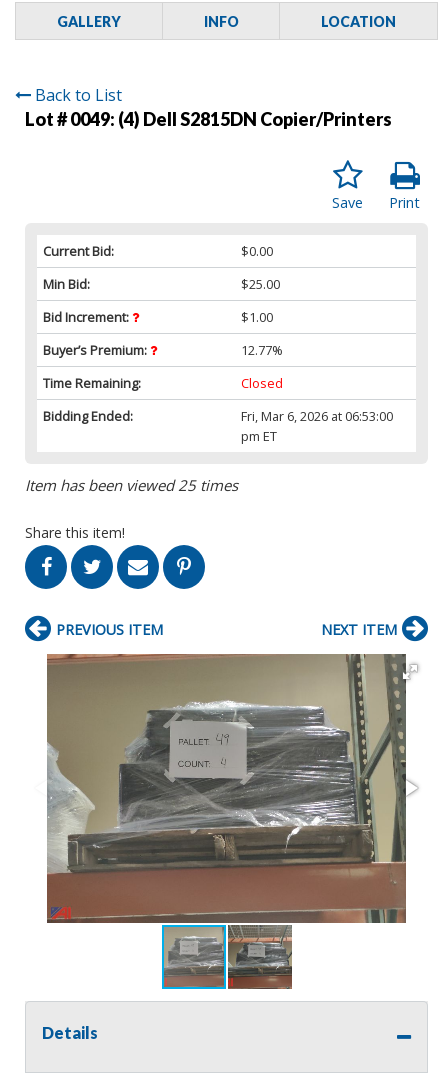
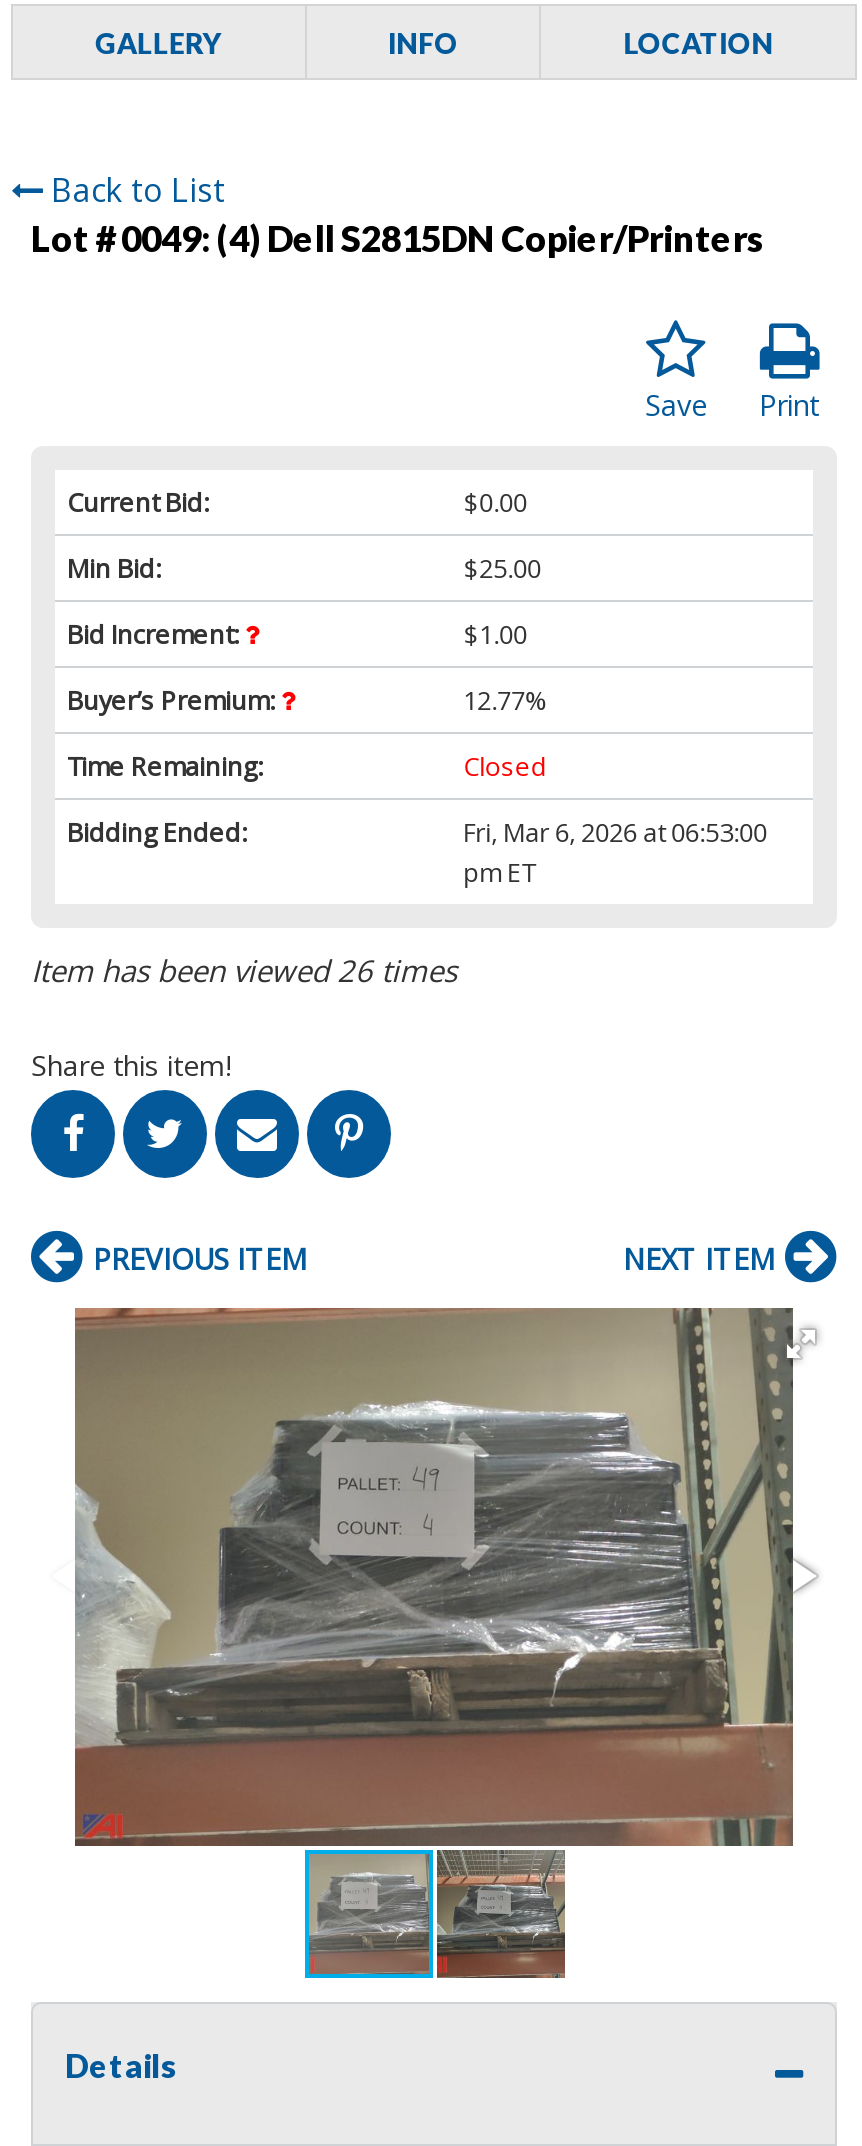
[25,475,238,495] Item has been viewed 25 times -> [31,950,457,990] Item has been viewed 26 times

